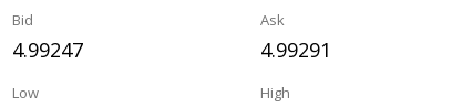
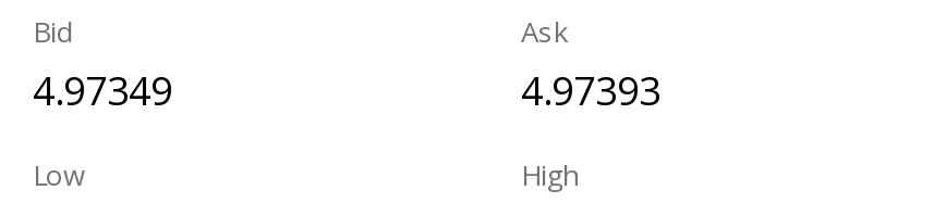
[12,36,83,63] 4.99247 -> [33,64,172,116] 4.97349
[260,36,331,63] 4.99291 -> [521,64,660,116] 4.97393

